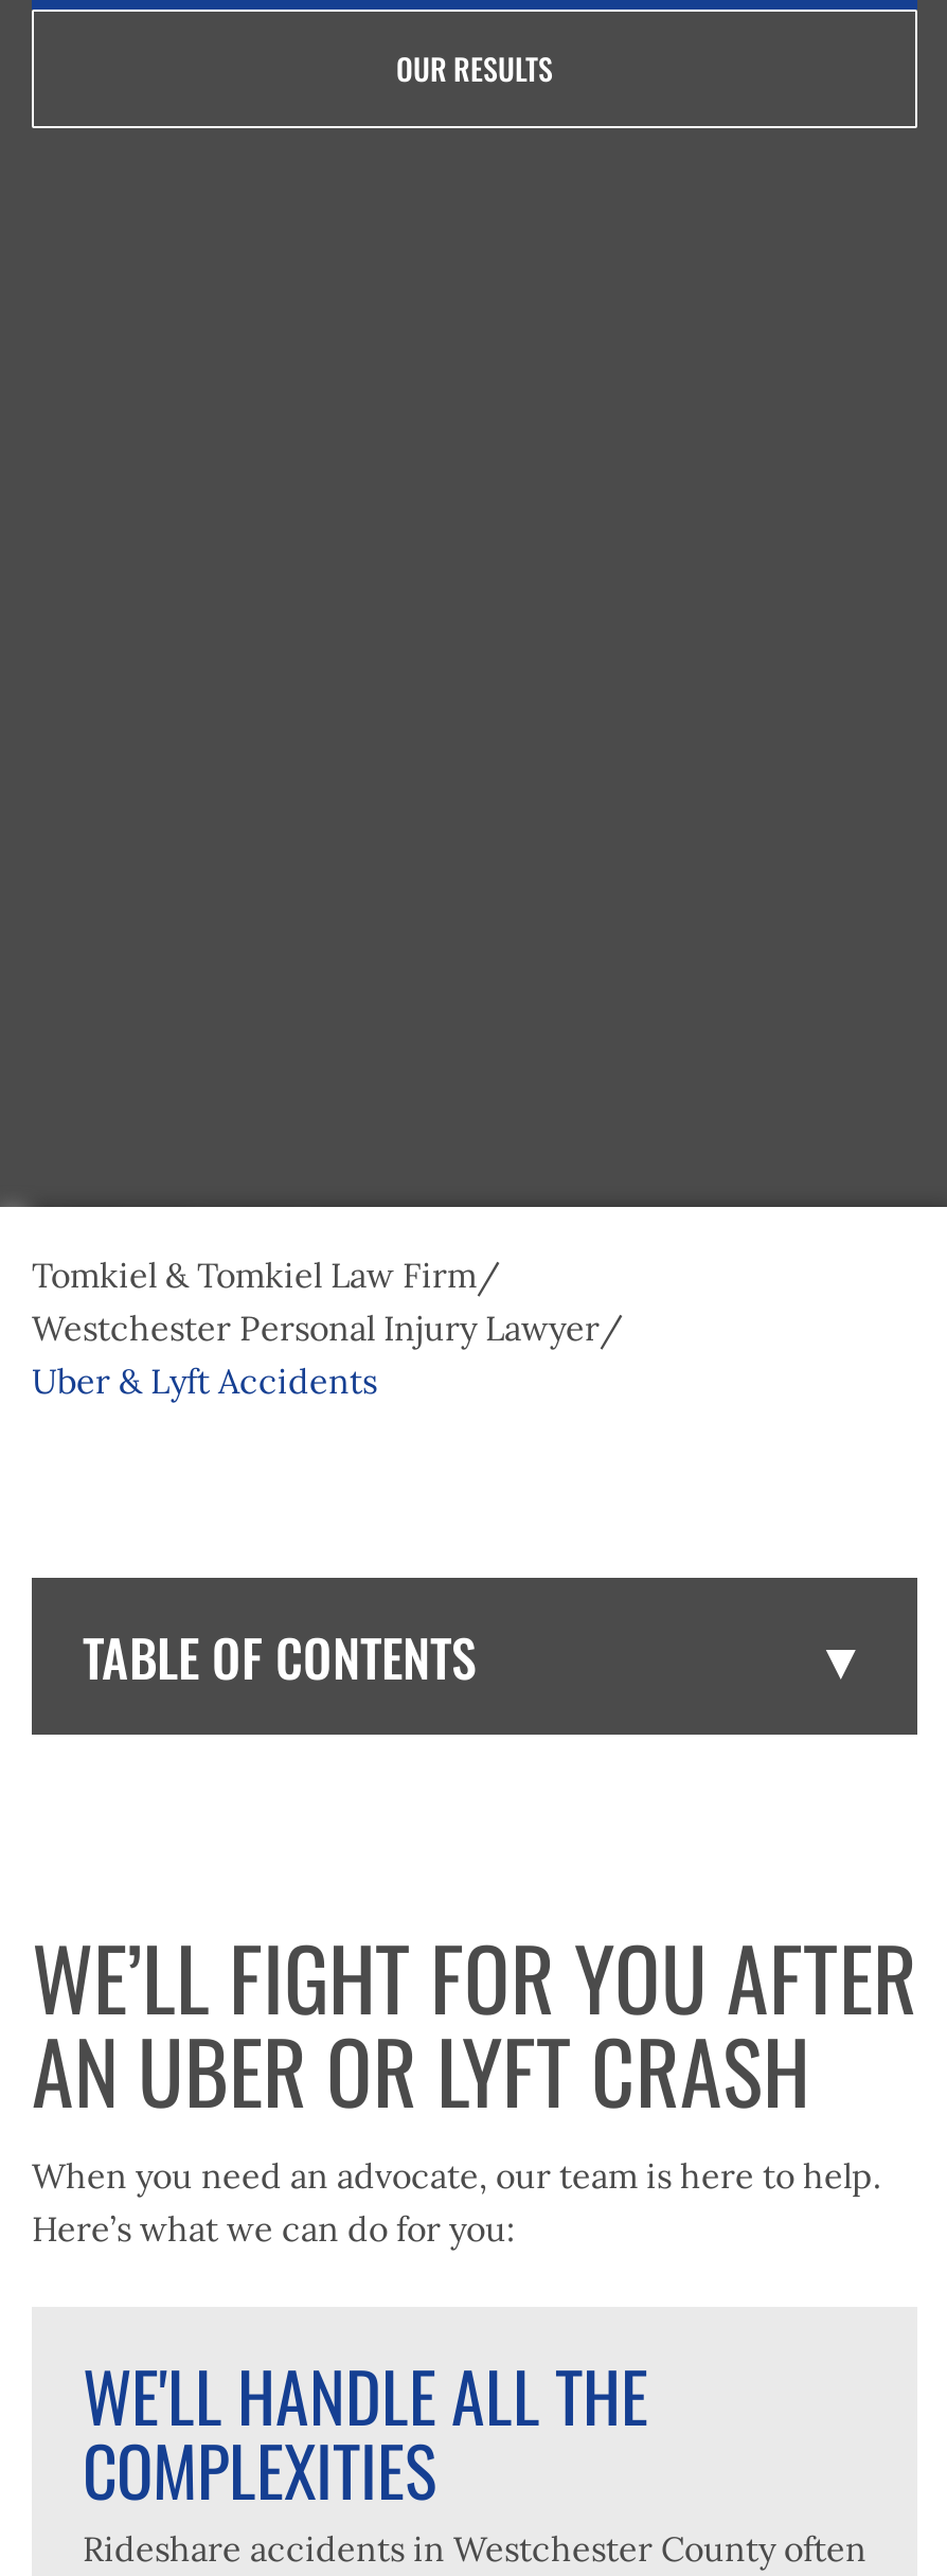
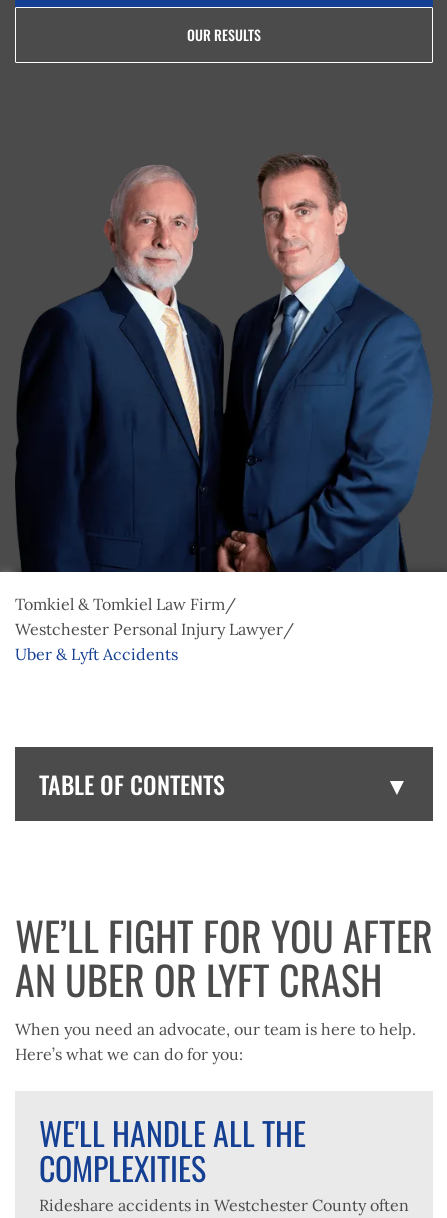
none -> [15,155,433,573] [image]

